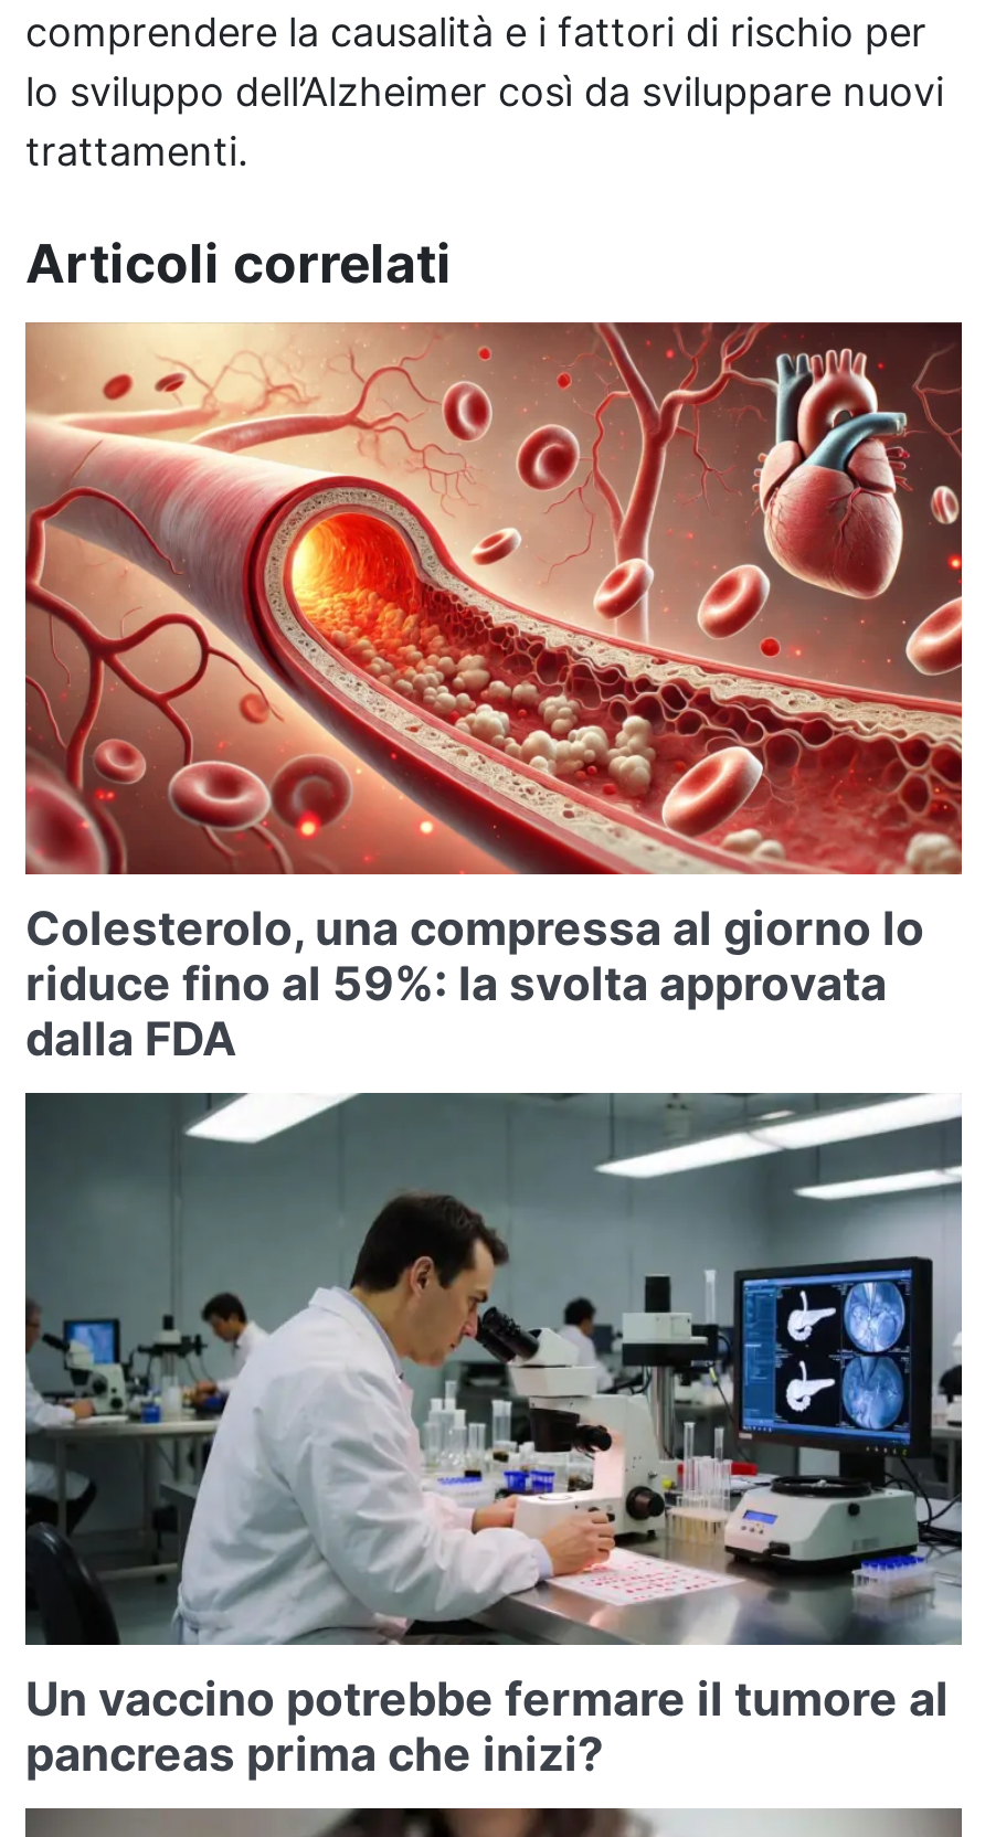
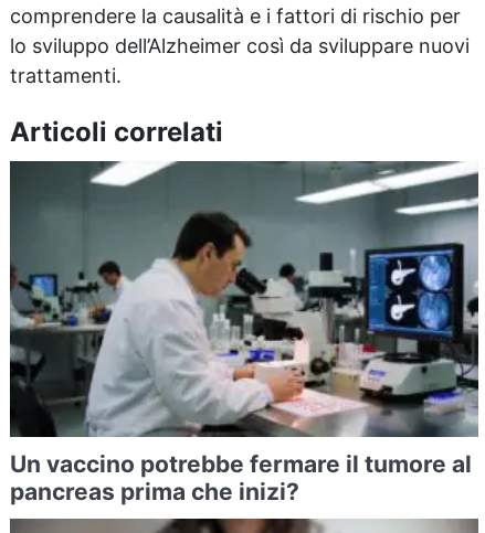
[23,320,964,1066] [image] | Colesterolo, una compressa al giorno lo | riduce fino al 59%: la svolta approvata | dalla FDA -> none

